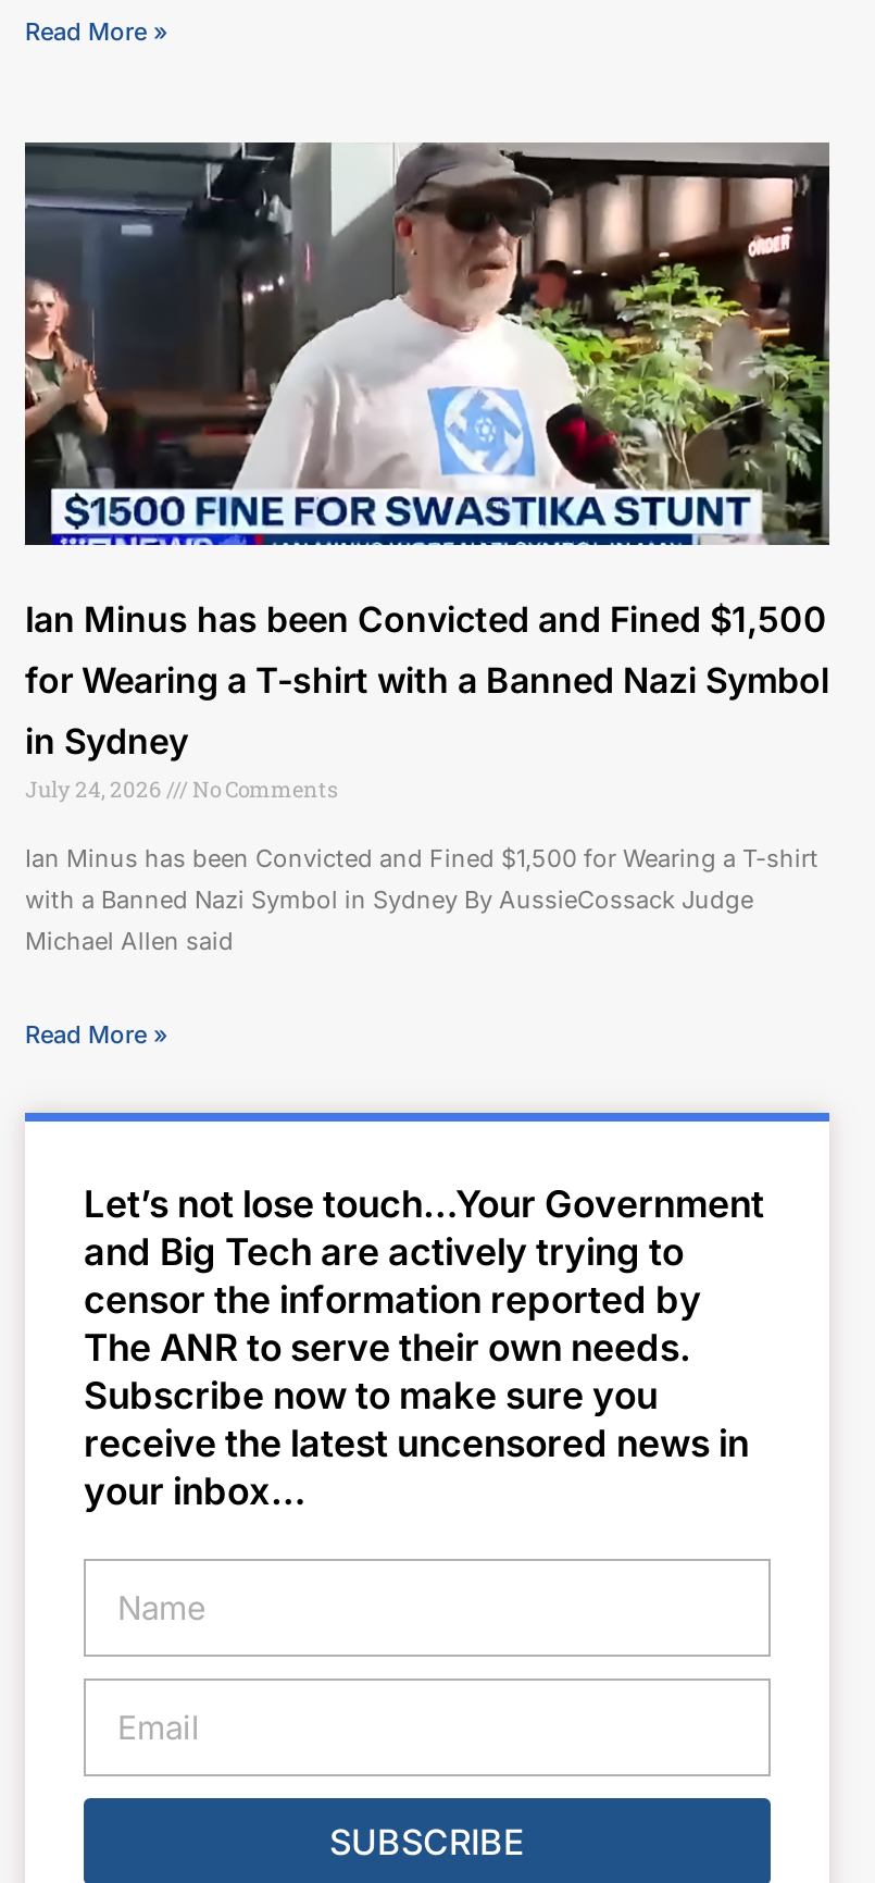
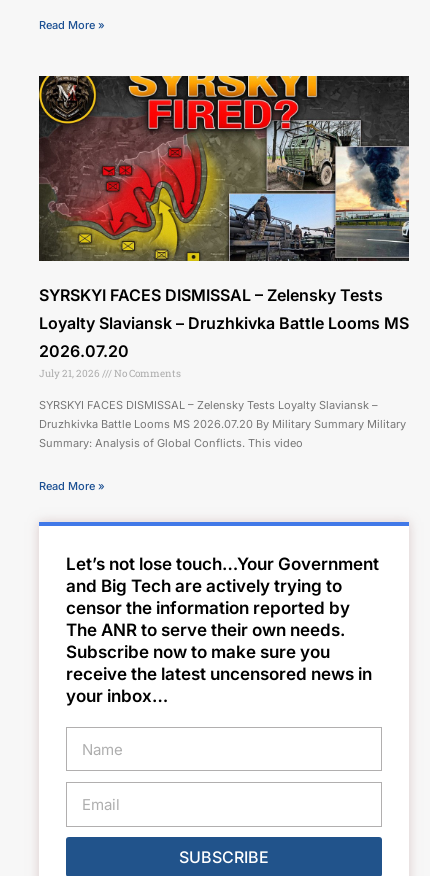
[23,140,832,804] [image] | Ian Minus has been Convicted and Fined $1,500 | for Wearing a T-shirt with a Banned Nazi Symbol | in Sydney | July 24, 2026 -> [38,75,409,380] [image] | SYRSKYI FACES DISMISSAL – Zelensky Tests | Loyalty Slaviansk – Druzhkivka Battle Looms MS | 2026.07.20 | July 21, 2026
[25,843,818,956] Ian Minus has been Convicted and Fined $1,500 for Wearing a T-shirt | with a Banned Nazi Symbol in Sydney By AussieCossack Judge | Michael Allen said -> [39,398,406,450] SYRSKYI FACES DISMISSAL – Zelensky Tests Loyalty Slaviansk – | Druzhkivka Battle Looms MS 2026.07.20 By Military Summary Military | Summary: Analysis of Global Conflicts. This video

